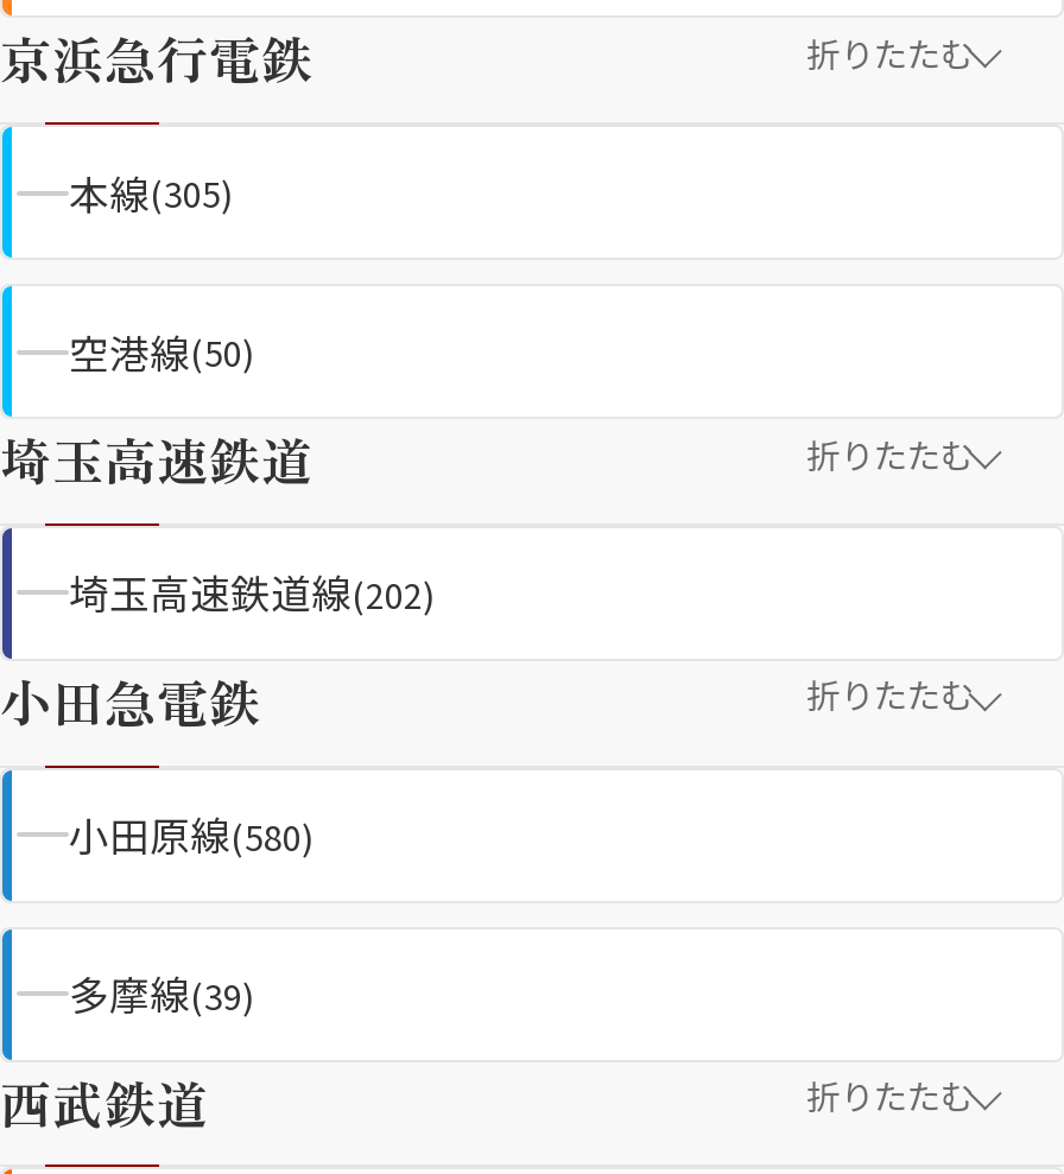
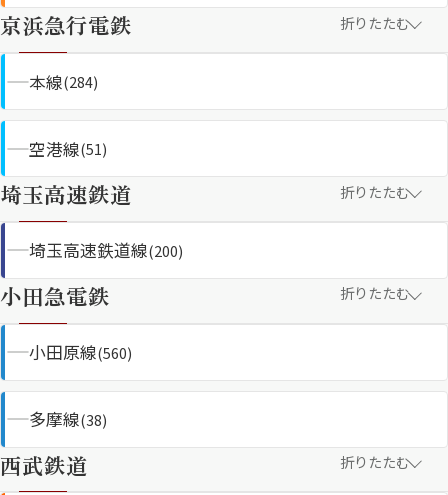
[69,164,233,221] 本線(305) -> [29,70,98,94] 本線(284)
[69,323,254,380] 空港線(50) -> [29,137,107,161] 空港線(51)
[69,565,435,622] 埼玉高速鉄道線(202) -> [29,238,183,262] 埼玉高速鉄道線(200)
[69,807,313,864] 小田原線(580) -> [29,340,132,364] 小田原線(560)
[69,966,254,1023] 多摩線(39) -> [29,407,107,431] 多摩線(38)

